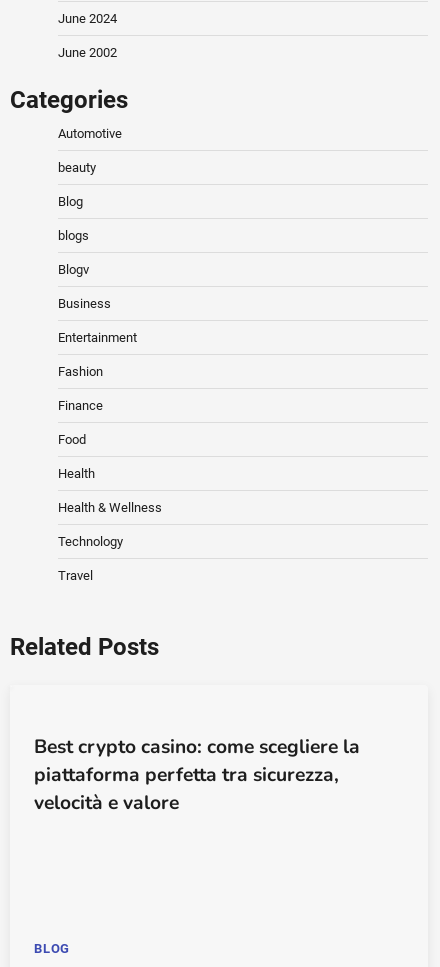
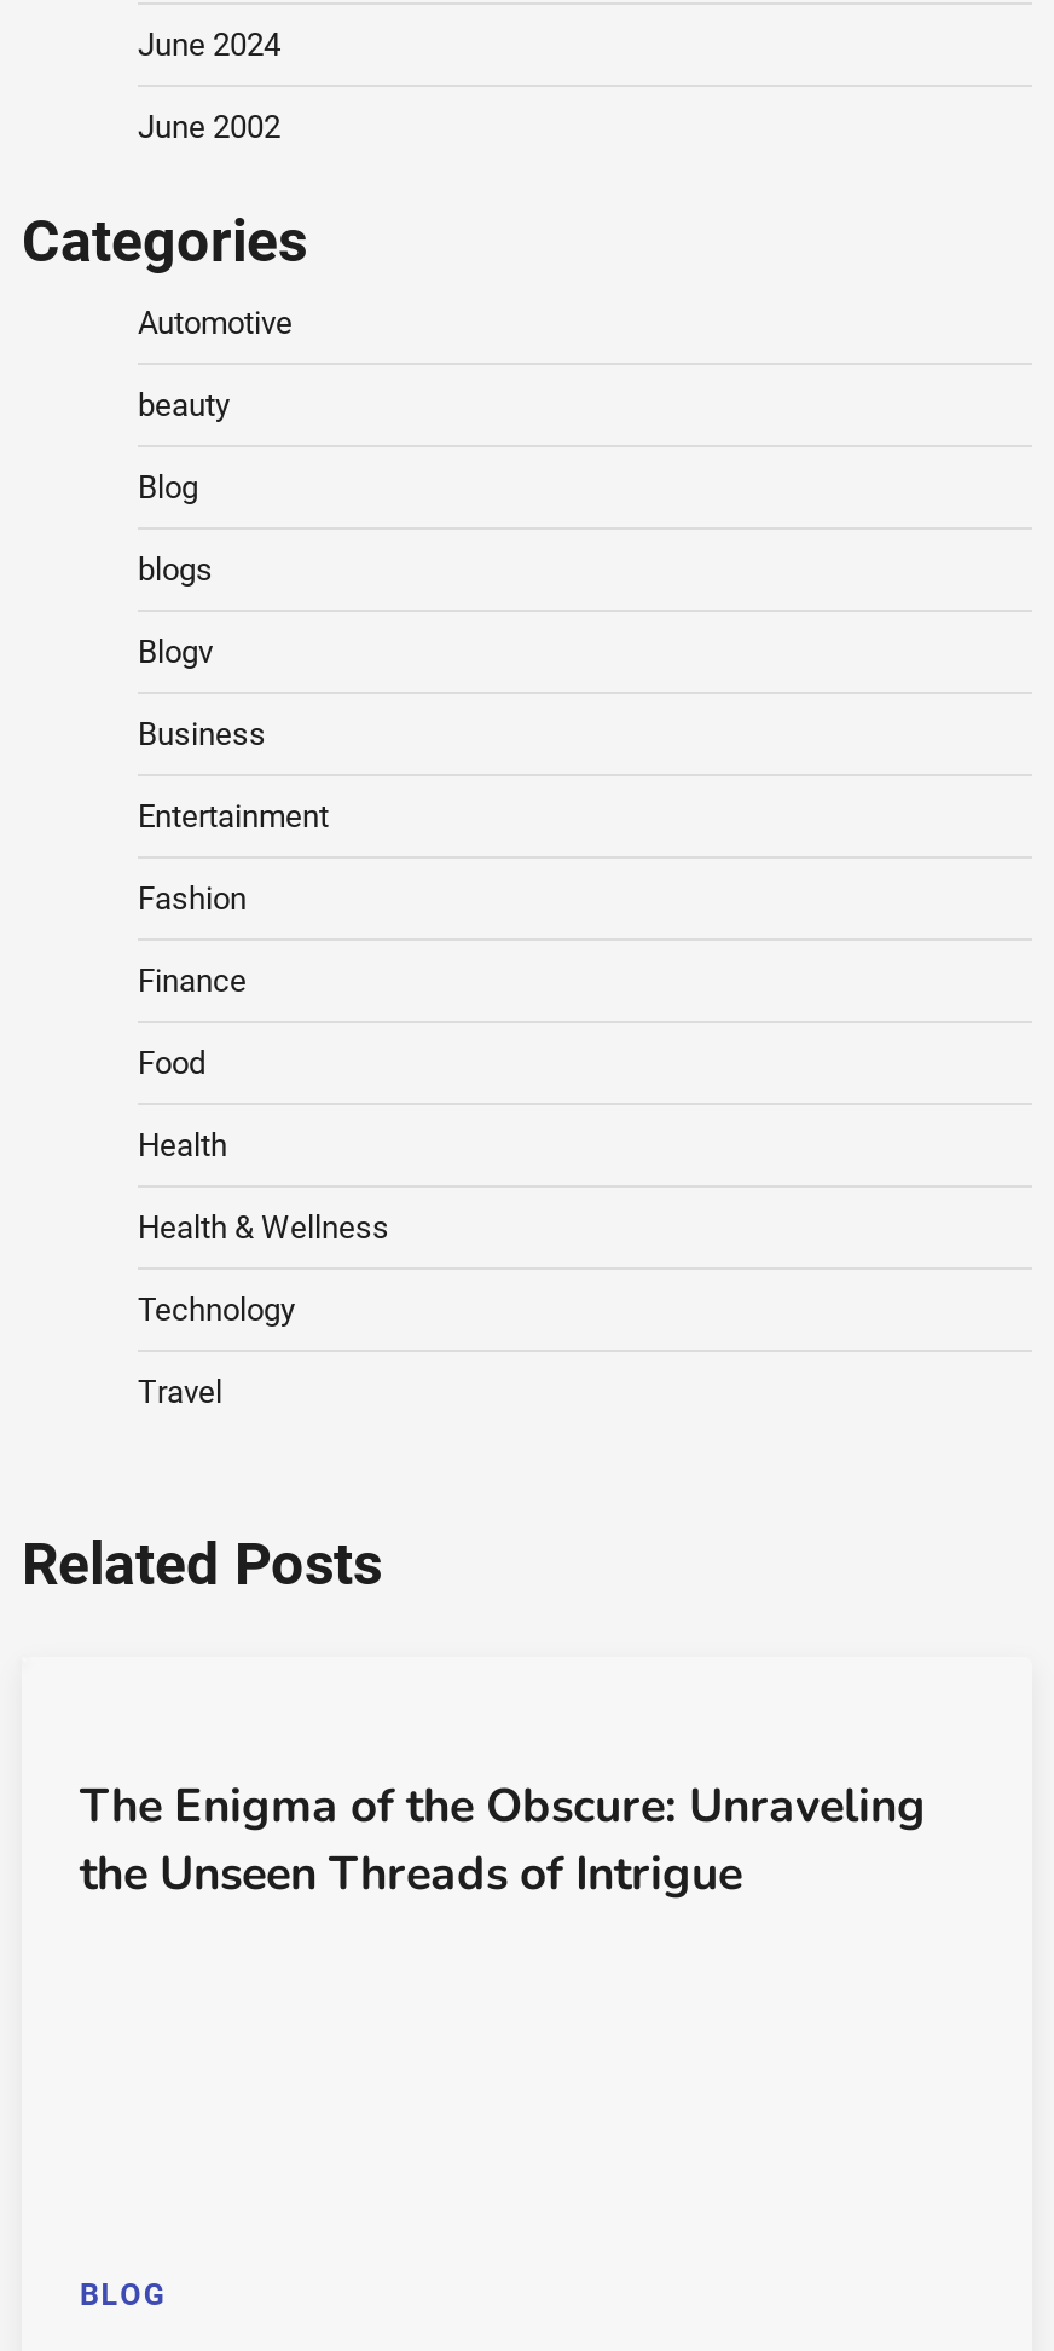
[34,734,360,816] Best crypto casino: come scegliere la | piattaforma perfetta tra sicurezza, | velocità e valore -> [80,1774,926,1905] The Enigma of the Obscure: Unraveling | the Unseen Threads of Intrigue

